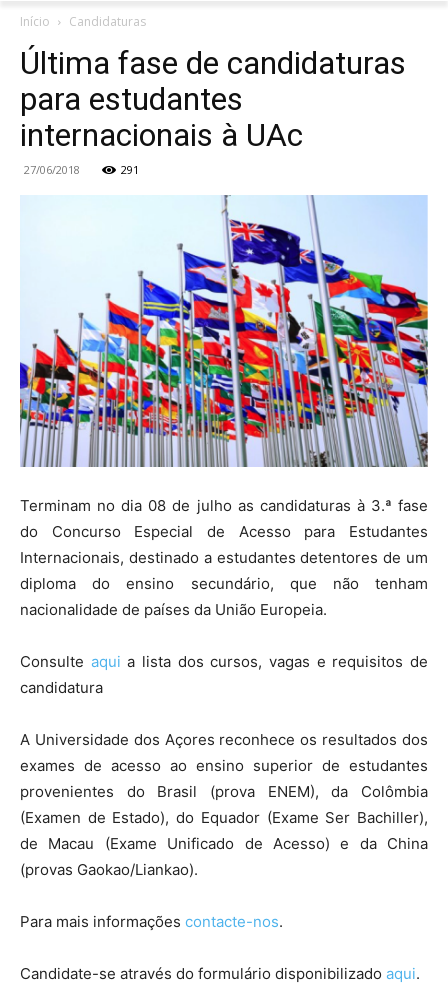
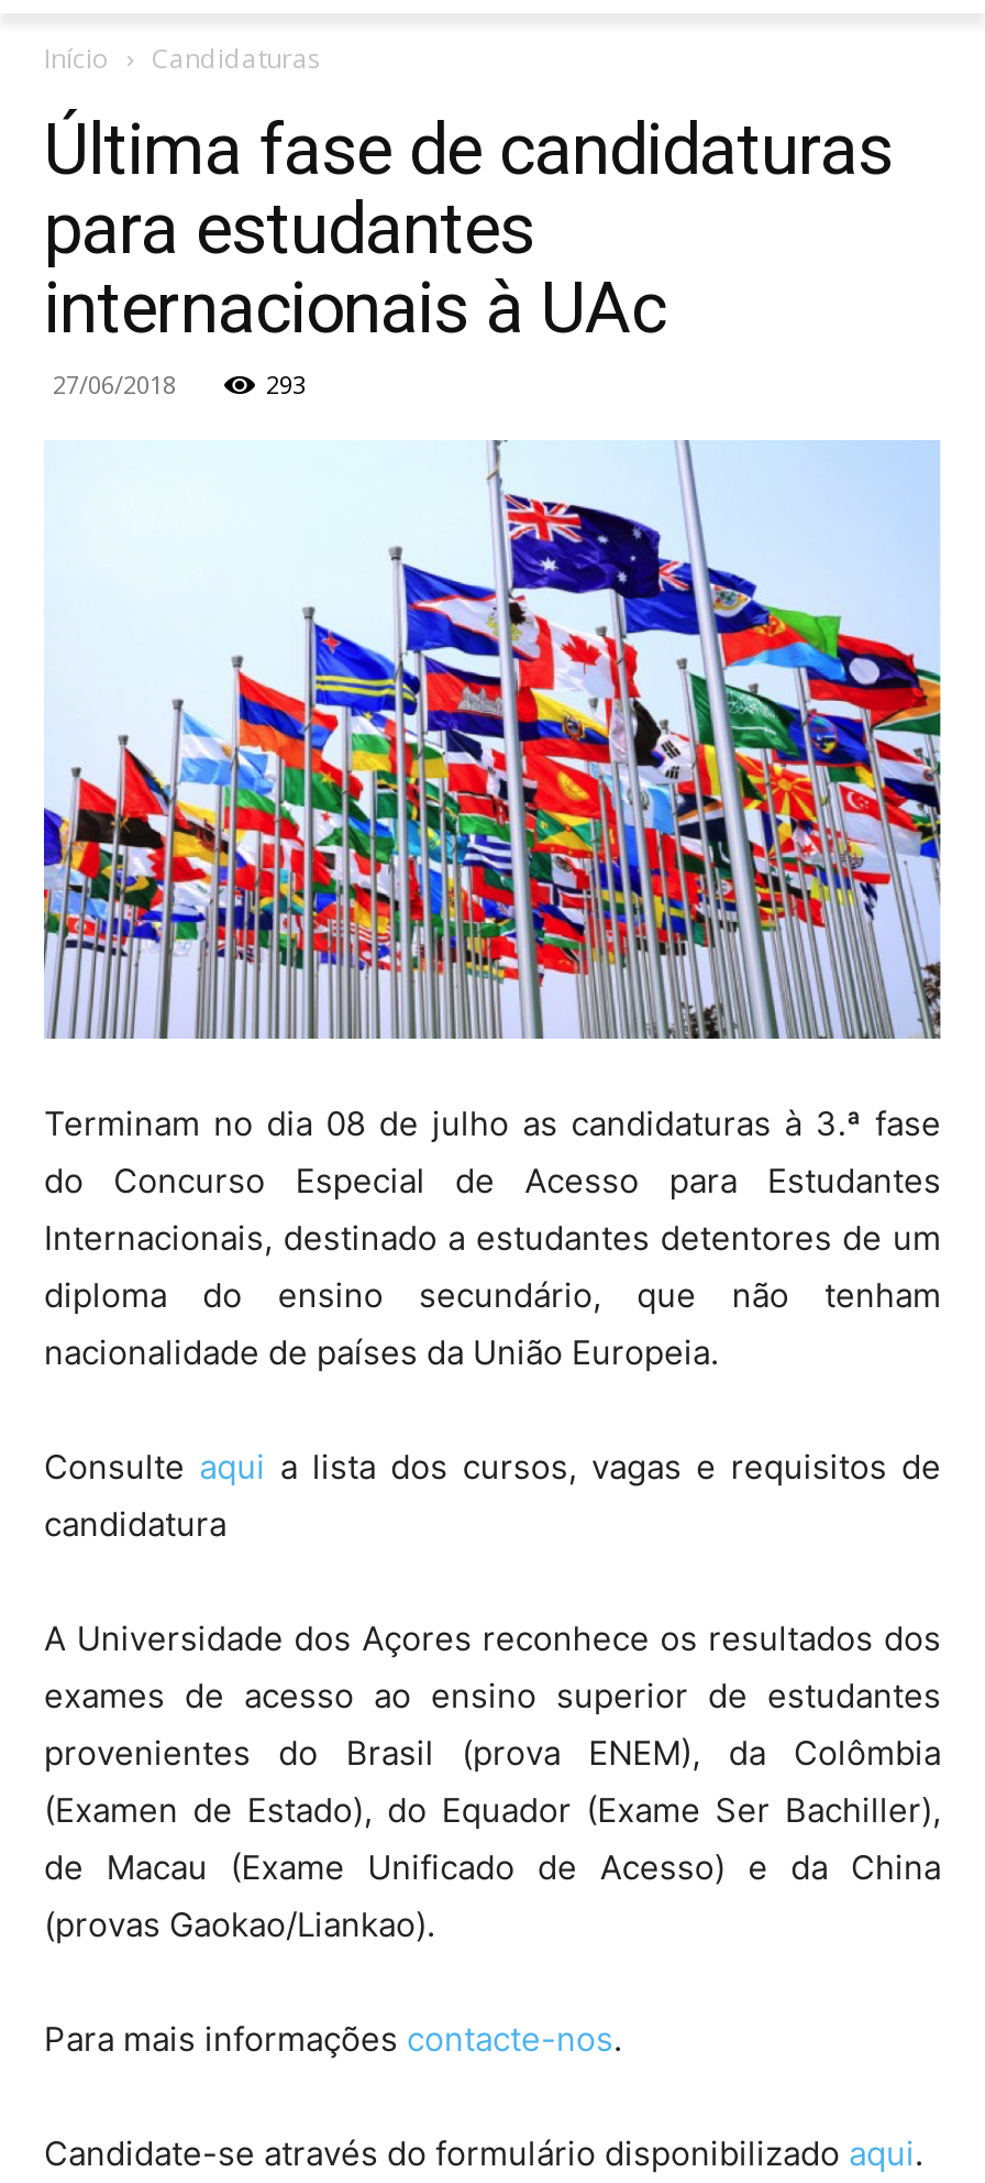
[121,162,139,177] 291 -> [266,368,306,401] 293

